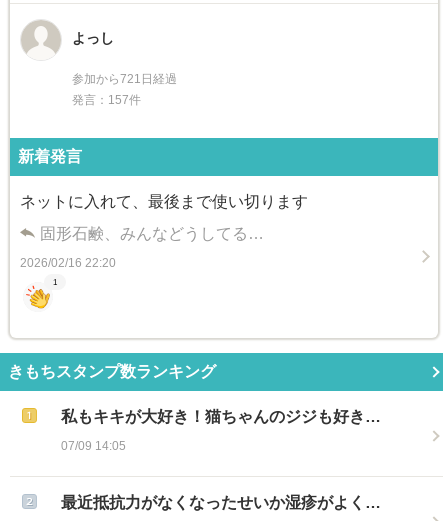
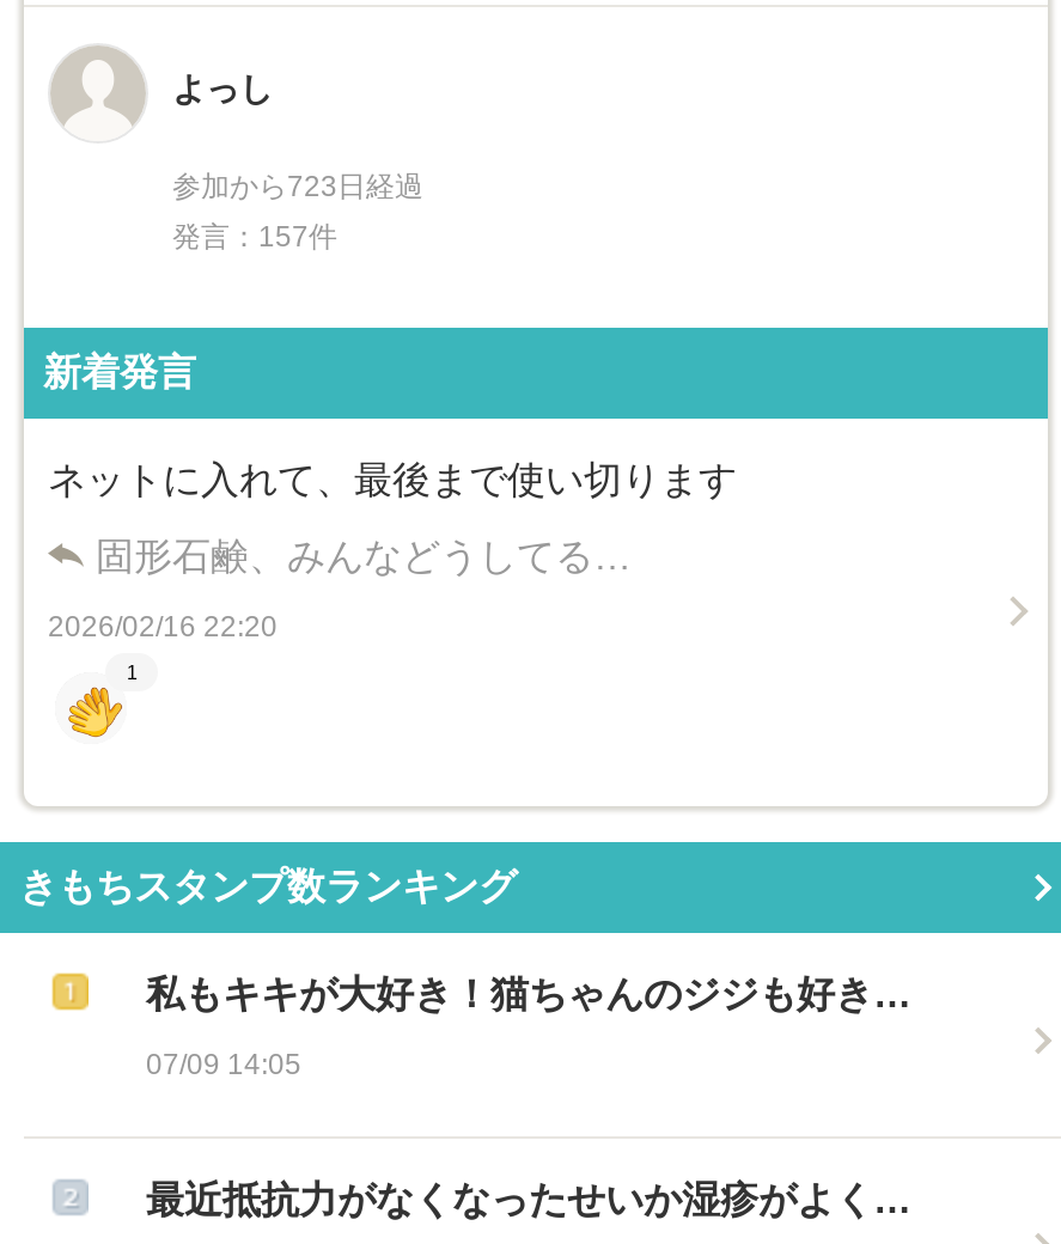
[72,72,177,86] 参加から721日経過 -> [172,170,423,204] 参加から723日経過

